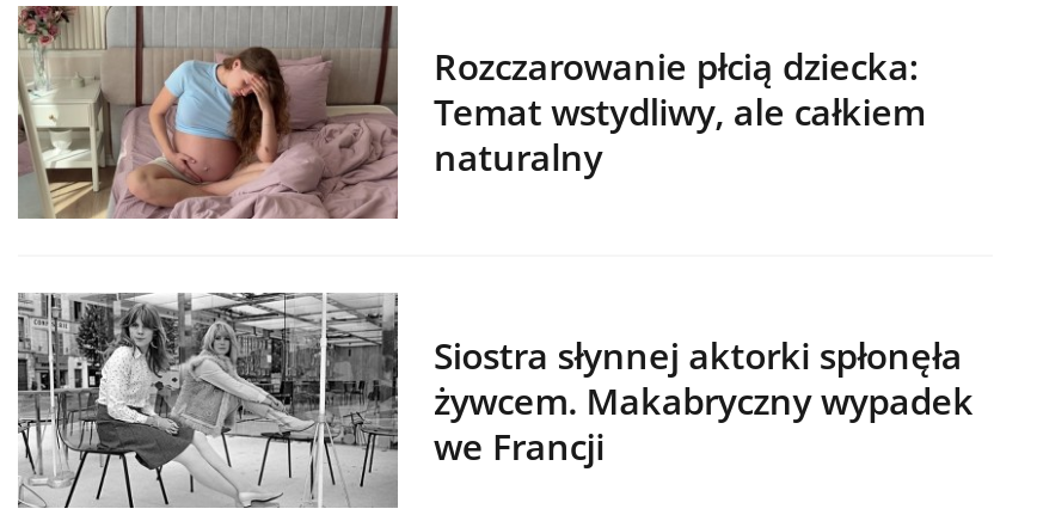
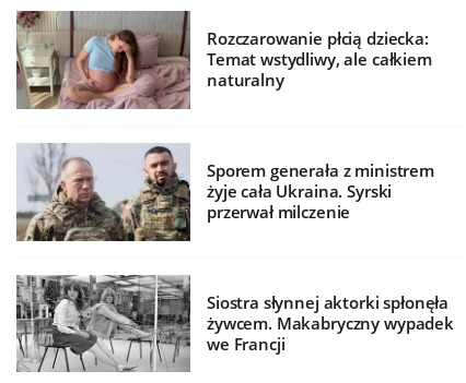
none -> [16,144,434,241] [image] | Sporem generała z ministrem | żyje cała Ukraina. Syrski | przerwał milczenie

